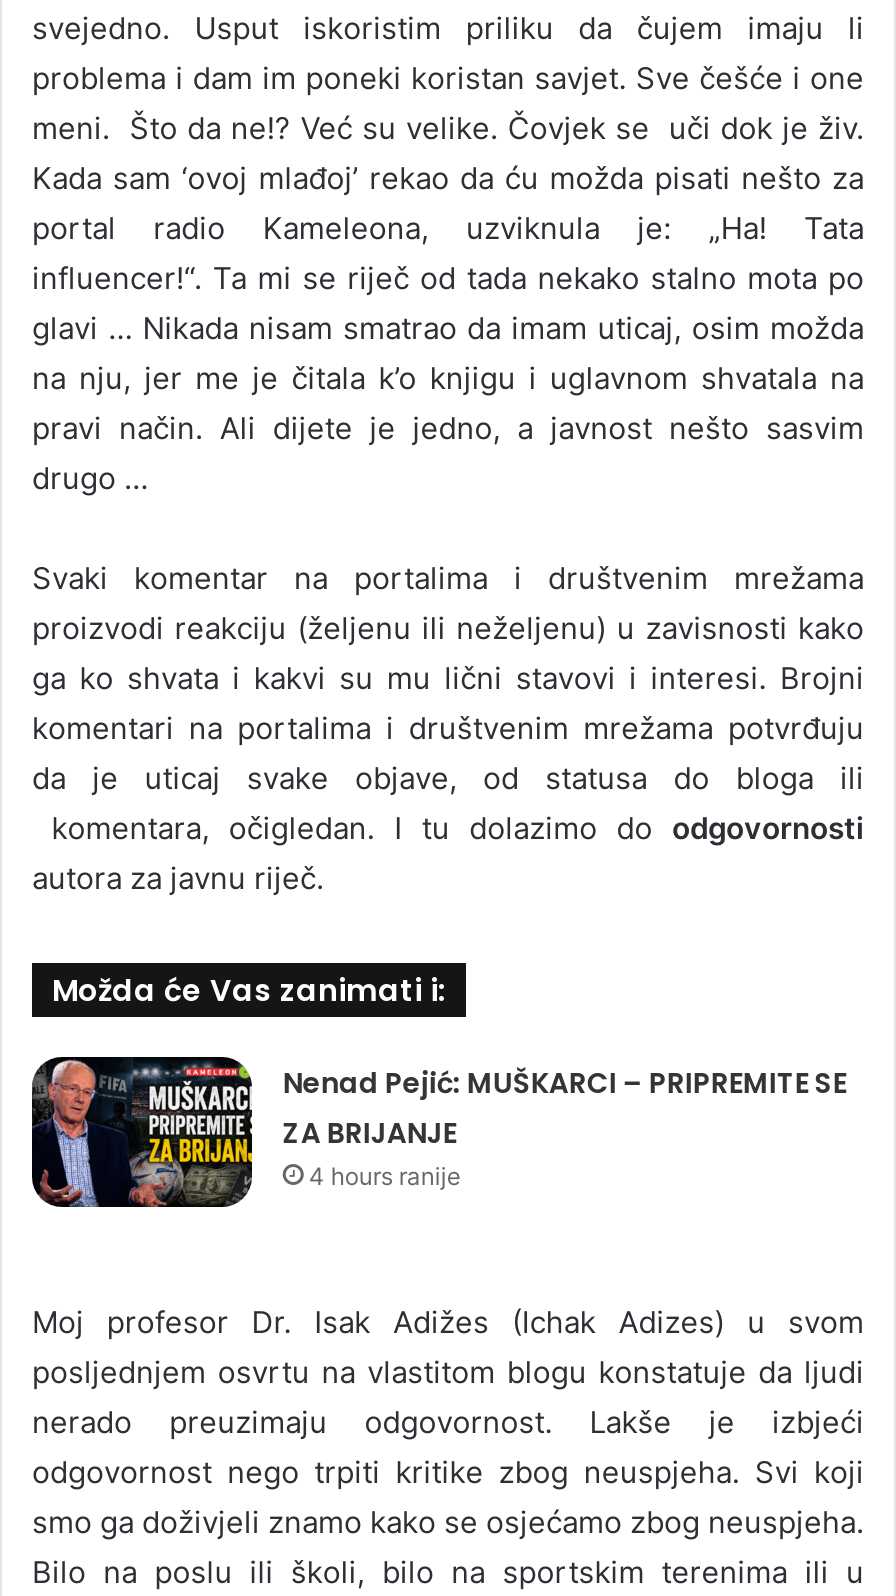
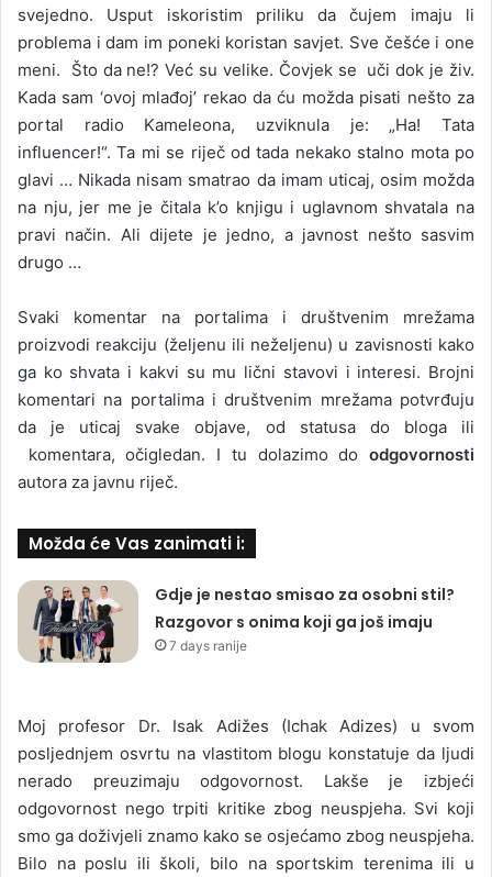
[30,1056,847,1210] [image] | Nenad Pejić: MUŠKARCI – PRIPREMITE SE | ZA BRIJANJE | 4 hours ranije -> [18,581,455,664] [image] | Gdje je nestao smisao za osobni stil? | Razgovor s onima koji ga još imaju | 7 days ranije

